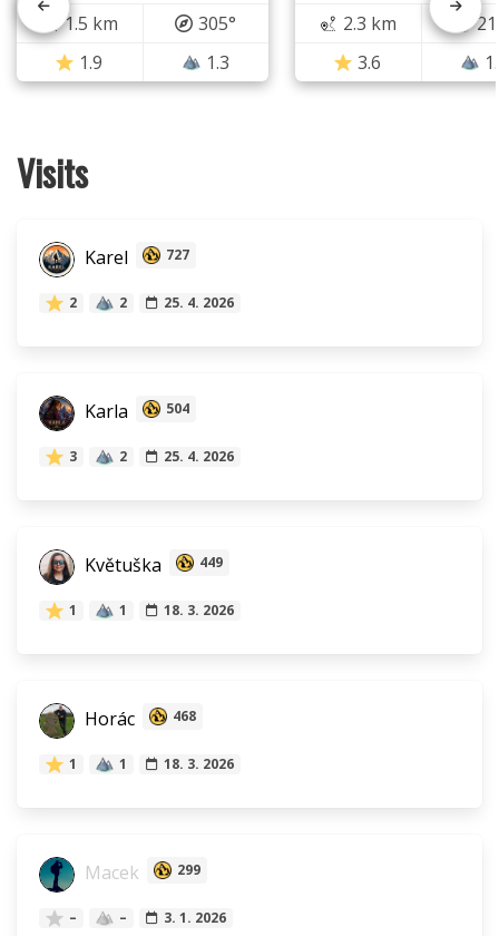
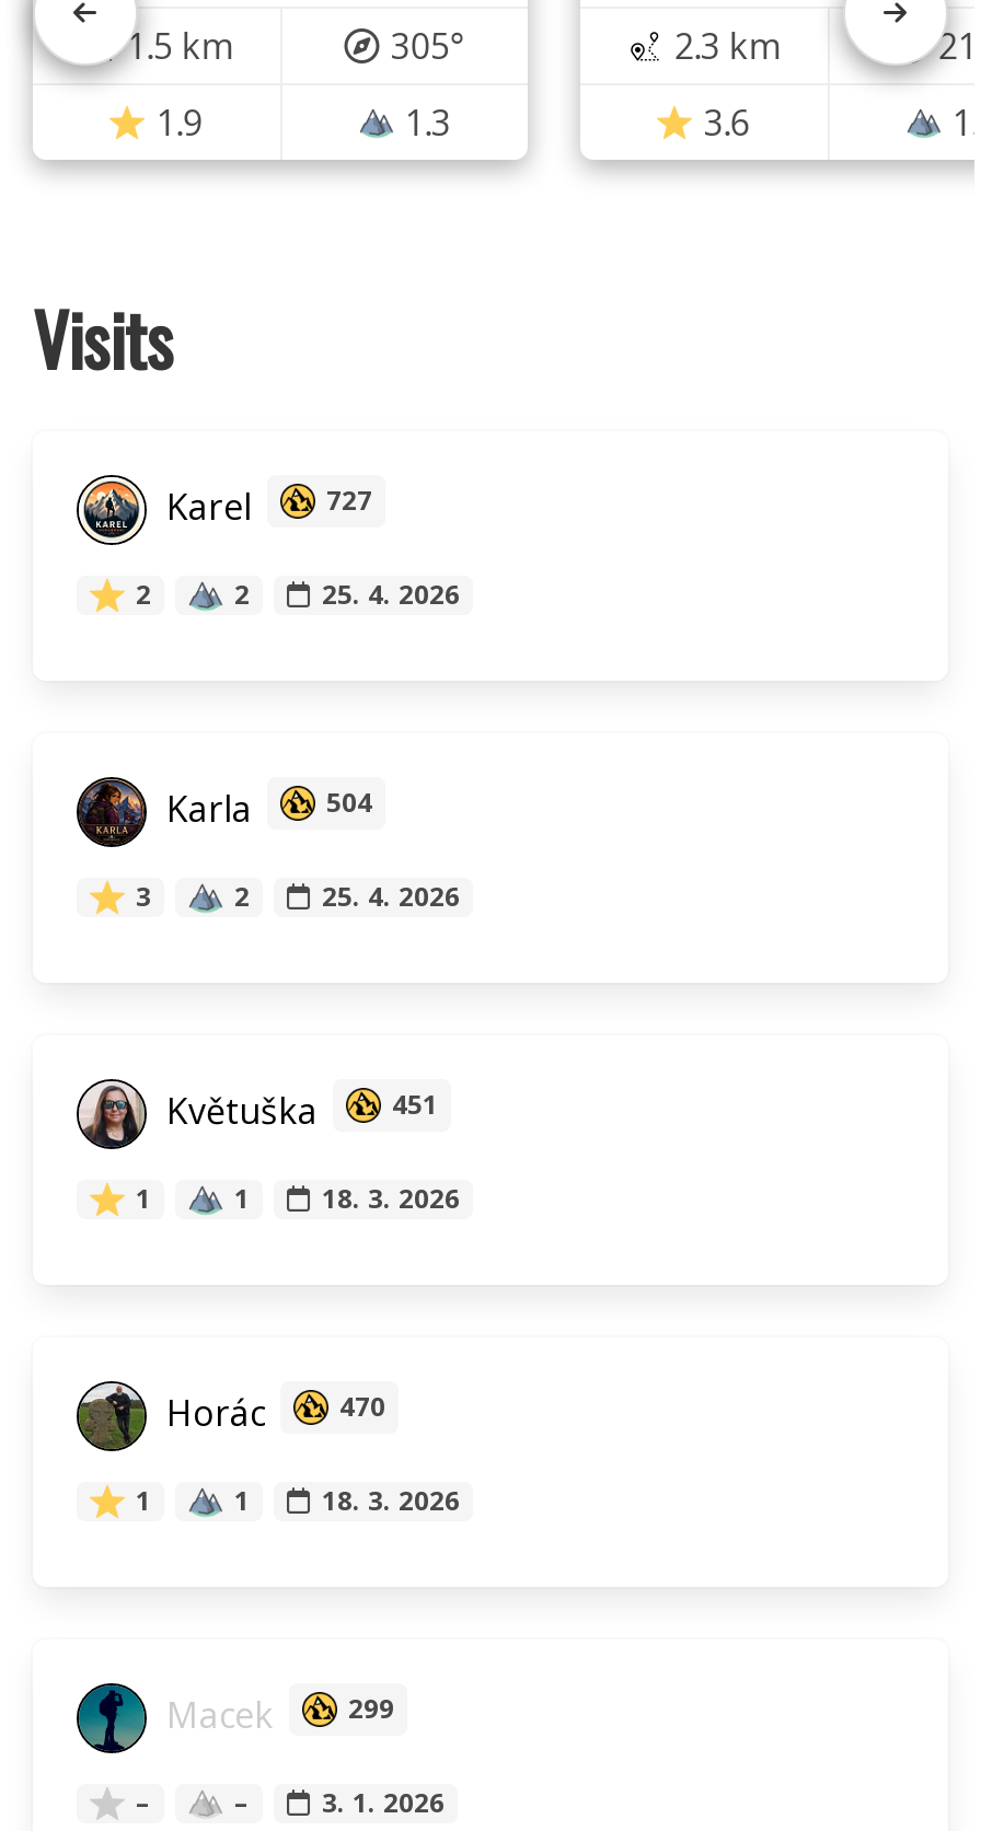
[199,552,223,571] 449 -> [392,1085,438,1122] 451
[80,706,196,731] Horác 468 -> [158,1387,385,1435] Horác 470

